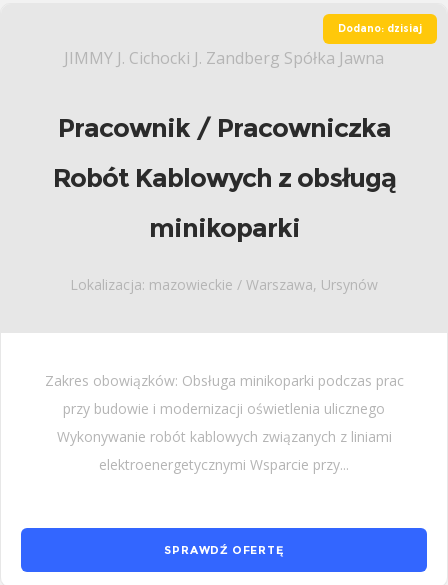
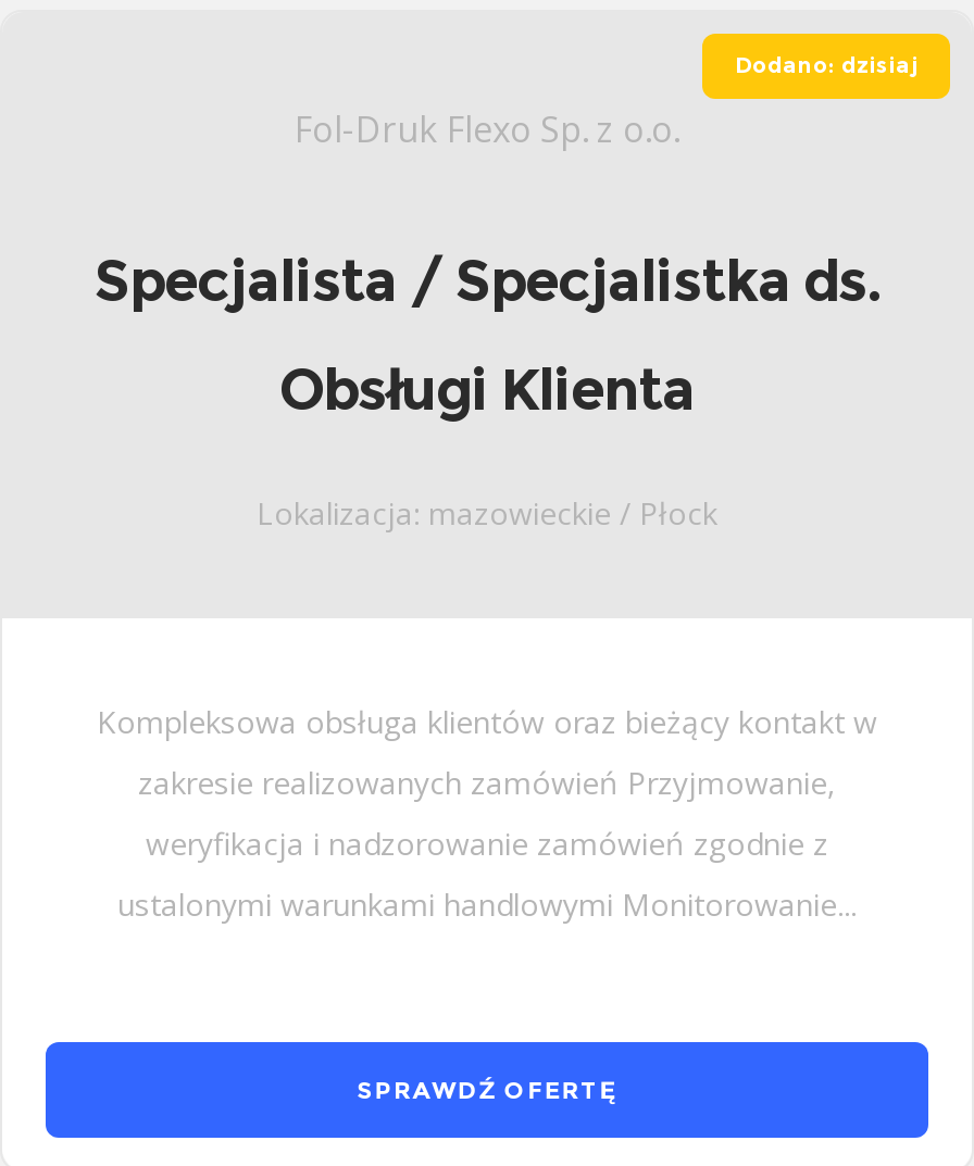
[52,47,395,294] JIMMY J. Cichocki J. Zandberg Spółka Jawna | Pracownik / Pracowniczka | Robót Kablowych z obsługą | minikoparki | Lokalizacja: mazowieckie / Warszawa, Ursynów -> [95,105,879,533] Fol-Druk Flexo Sp. z o.o. | Specjalista / Specjalistka ds. | Obsługi Klienta | Lokalizacja: mazowieckie / Płock
[44,371,403,474] Zakres obowiązków: Obsługa minikoparki podczas prac | przy budowie i modernizacji oświetlenia ulicznego | Wykonywanie robót kablowych związanych z liniami | elektroenergetycznymi Wsparcie przy... -> [97,701,877,925] Kompleksowa obsługa klientów oraz bieżący kontakt w | zakresie realizowanych zamówień Przyjmowanie, | weryfikacja i nadzorowanie zamówień zgodnie z | ustalonymi warunkami handlowymi Monitorowanie...

